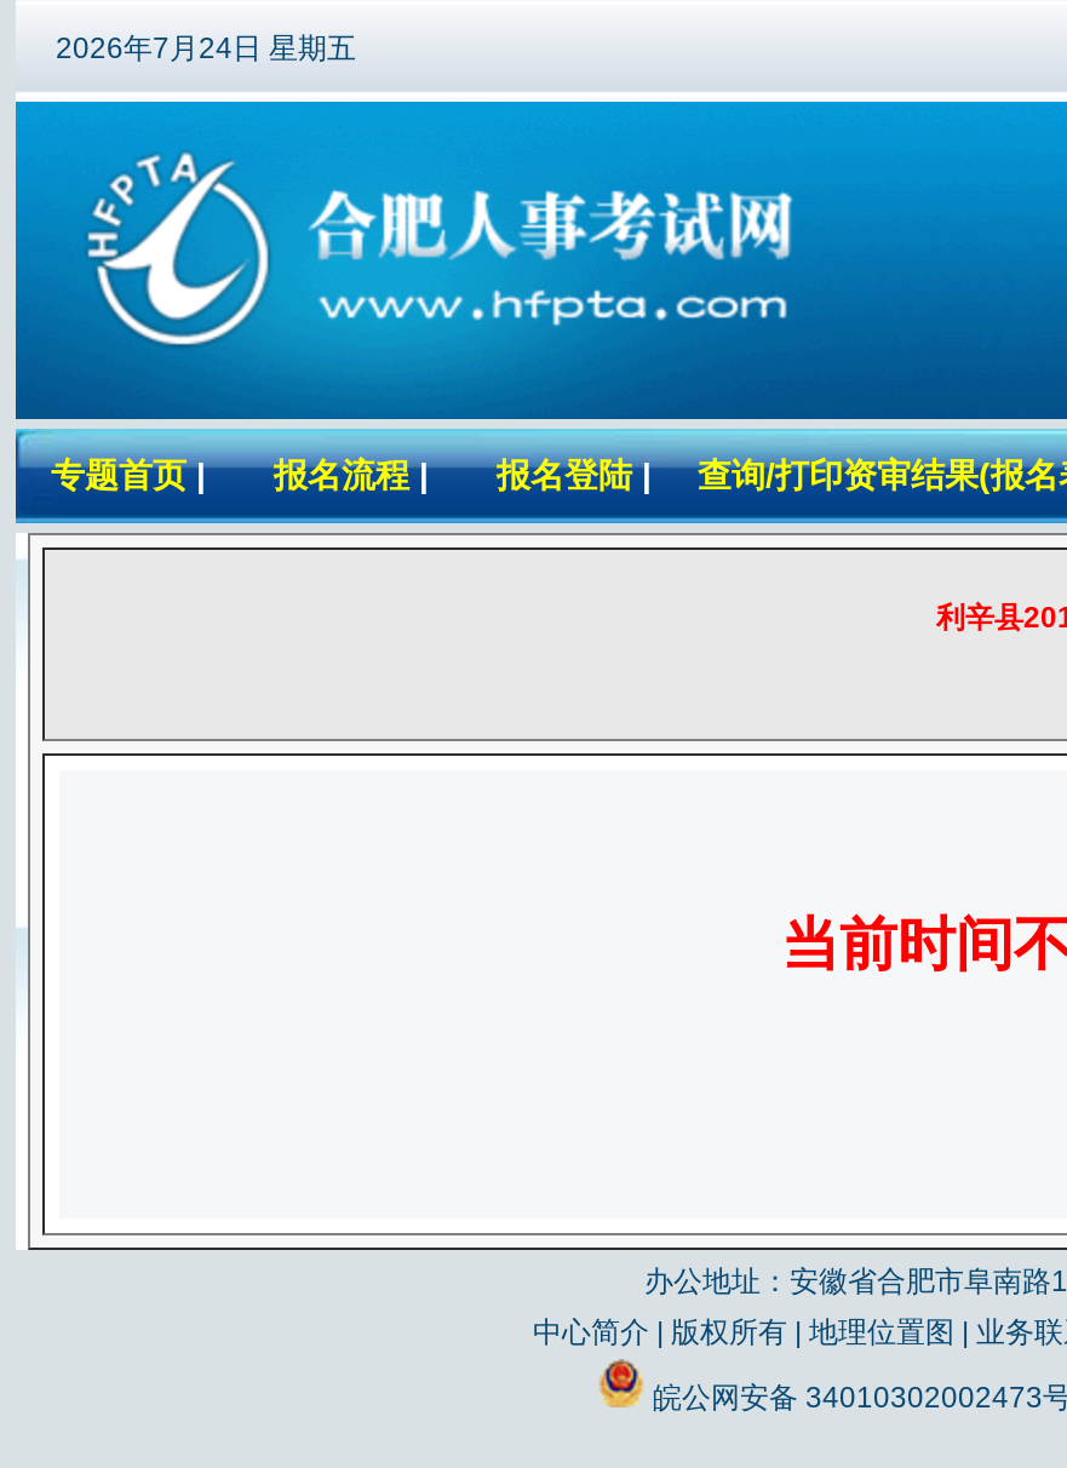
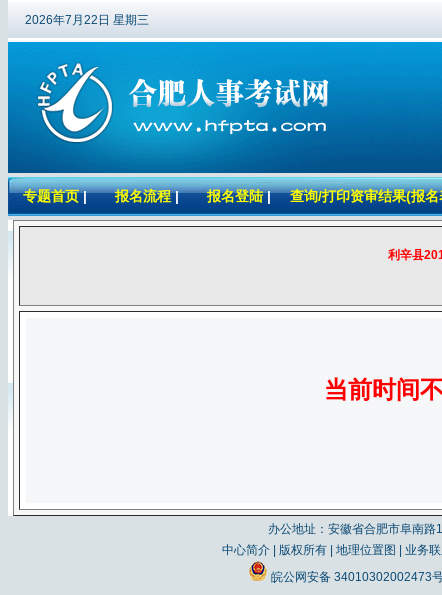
[56,31,356,65] 2026年7月24日 星期五 -> [24,13,148,27] 2026年7月22日 星期三

